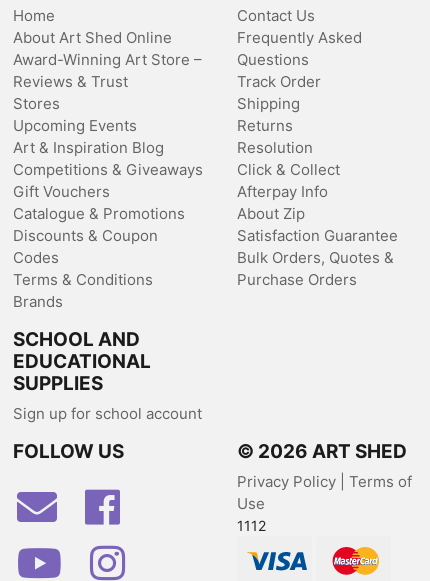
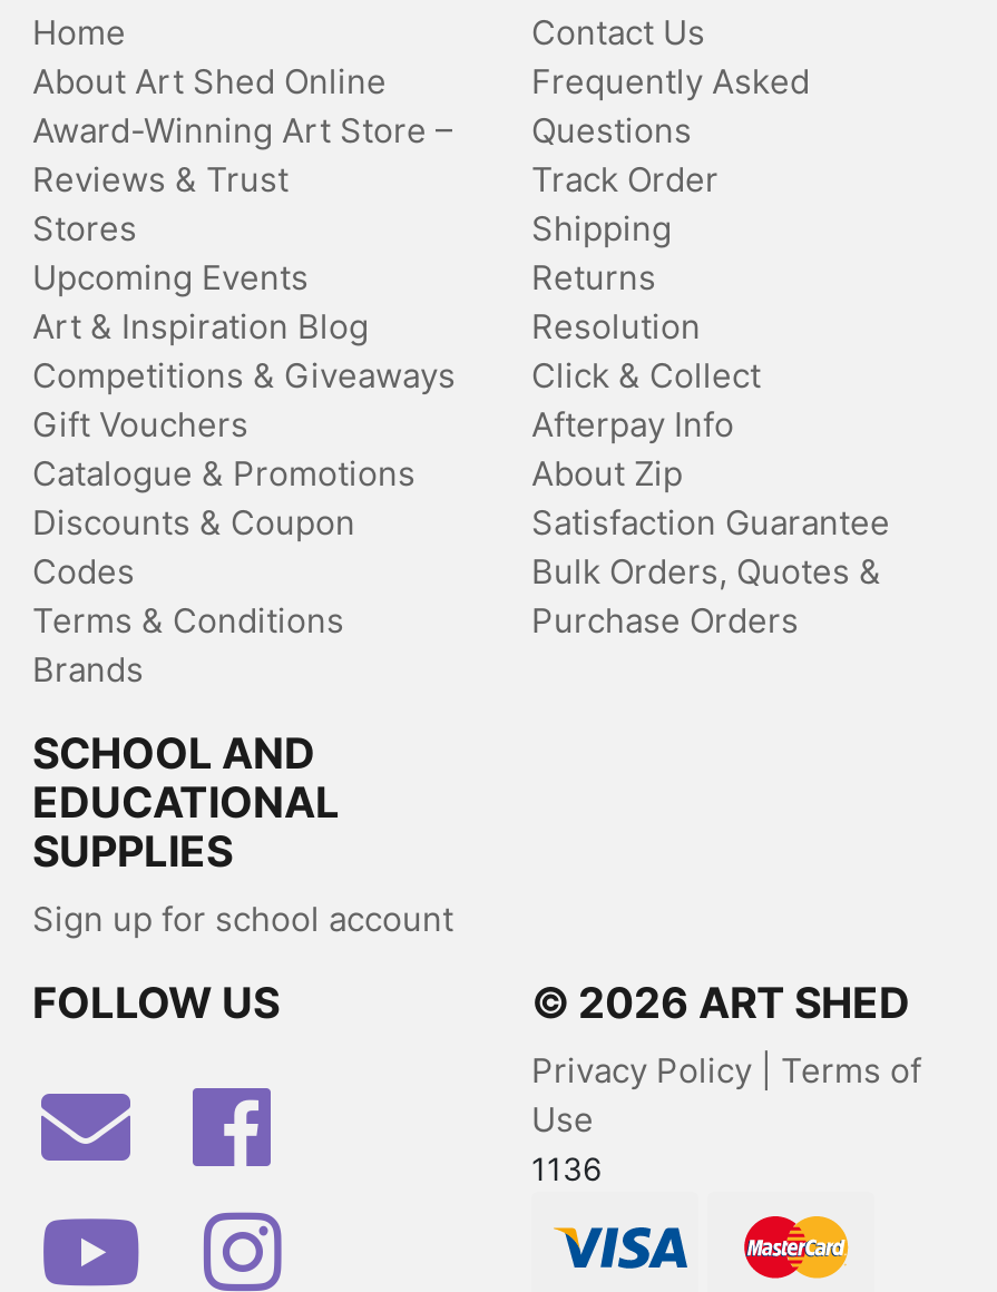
[237,517,266,534] 1112 -> [531,1150,603,1188] 1136

